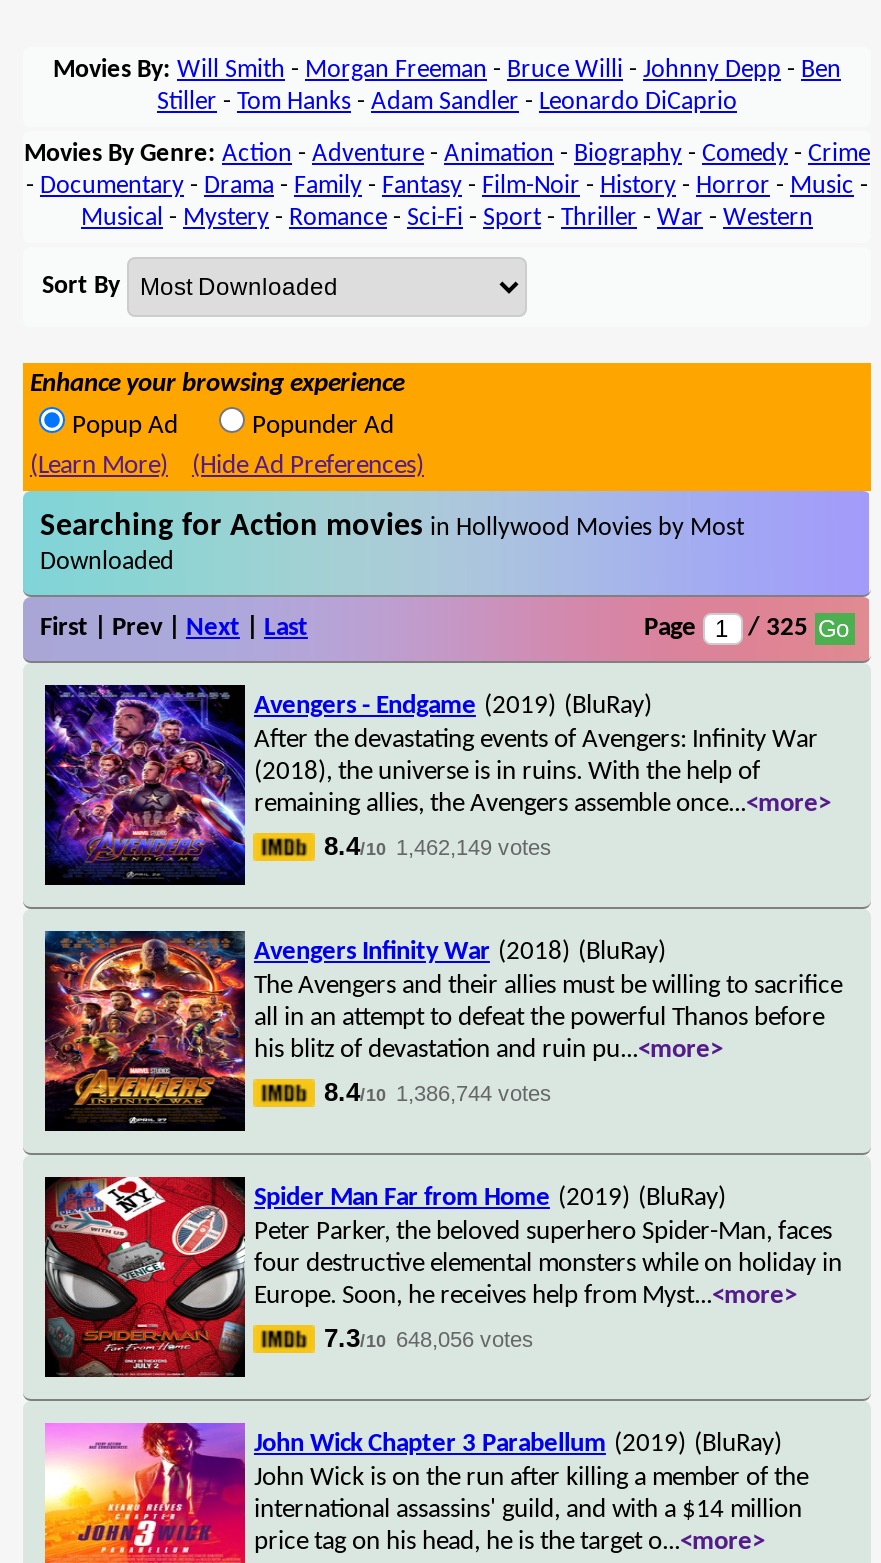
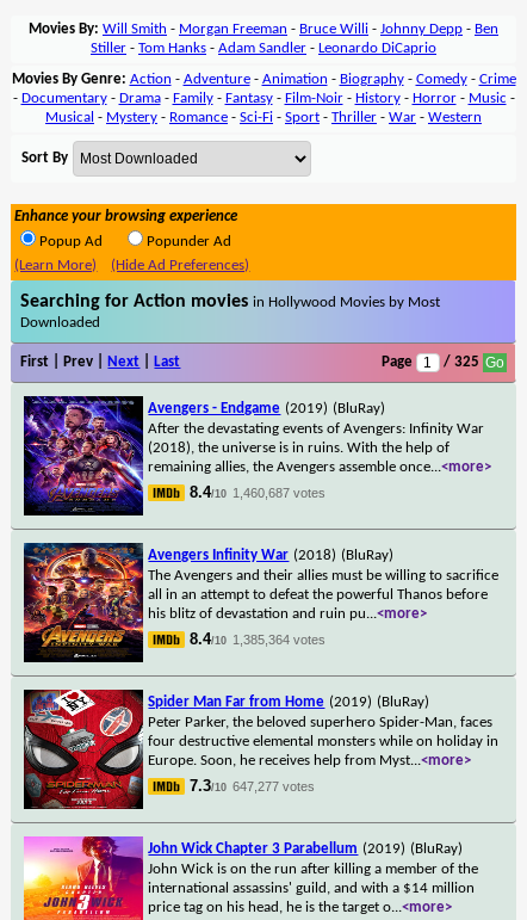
[324,830,552,860] 8.4/10 1,462,149 votes -> [190,483,326,501] 8.4/10 1,460,687 votes
[324,1076,552,1106] 8.4/10 1,386,744 votes -> [190,630,326,648] 8.4/10 1,385,364 votes
[324,1322,534,1352] 7.3/10 648,056 votes -> [190,776,315,794] 7.3/10 647,277 votes

